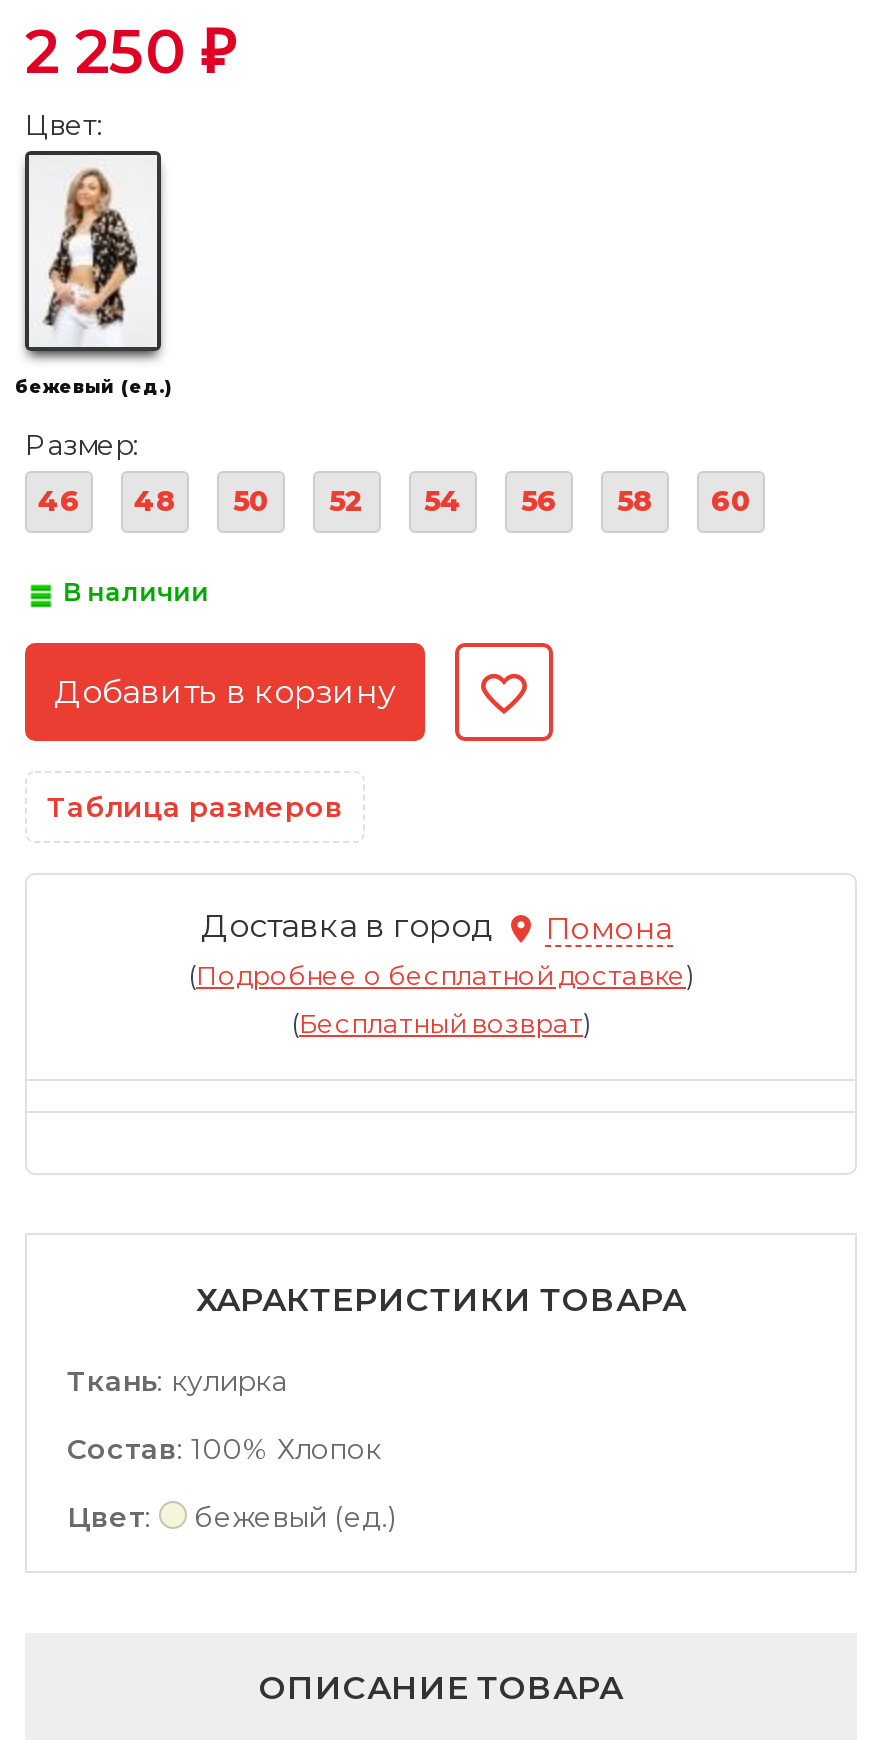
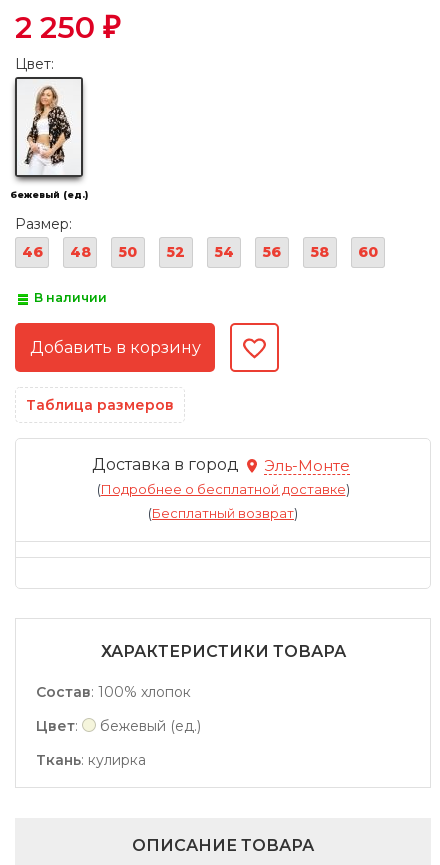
[545,908,673,946] Помона -> [264,456,350,475] Эль-Монте
moved [67,1364,287,1400] -> [36,751,146,769]: Ткань: кулирка
[67,1432,381,1468] Состав: 100% Хлопок -> [36,683,191,701] Состав: 100% хлопок
moved [67,1500,396,1536] -> [36,717,200,735]: Цвет: | бежевый (ед.)

